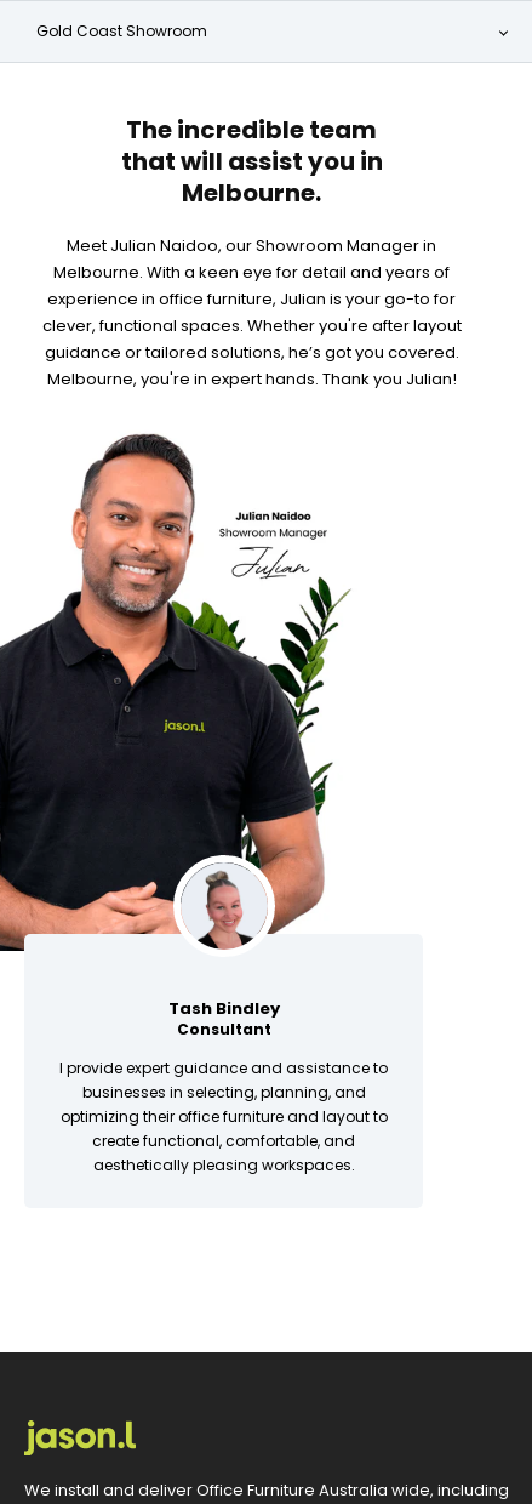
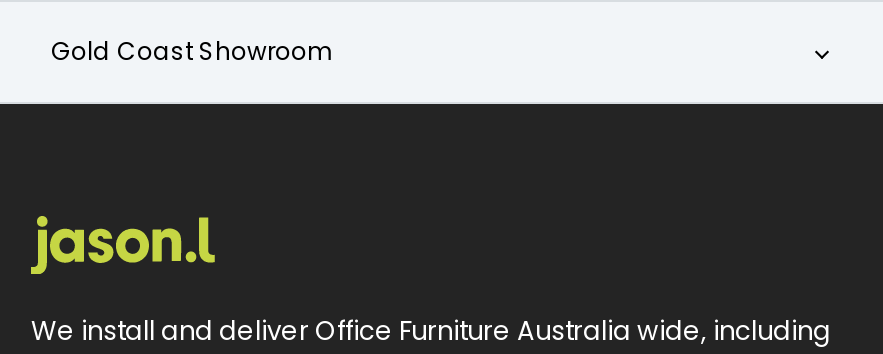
[42,113,461,390] The incredible team | that will assist you in | Melbourne. | Meet Julian Naidoo, our Showroom Manager in | Melbourne. With a keen eye for detail and years of | experience in office furniture, Julian is your go-to for | clever, functional spaces. Whether you're after layout | guidance or tailored solutions, he’s got you covered. | Melbourne, you're in expert hands. Thank you Julian! -> none
[4,433,388,1175] [image] | Tash Bindley | Consultant | I provide expert guidance and assistance to | businesses in selecting, planning, and | optimizing their office furniture and layout to | create functional, comfortable, and | aesthetically pleasing workspaces. -> none

